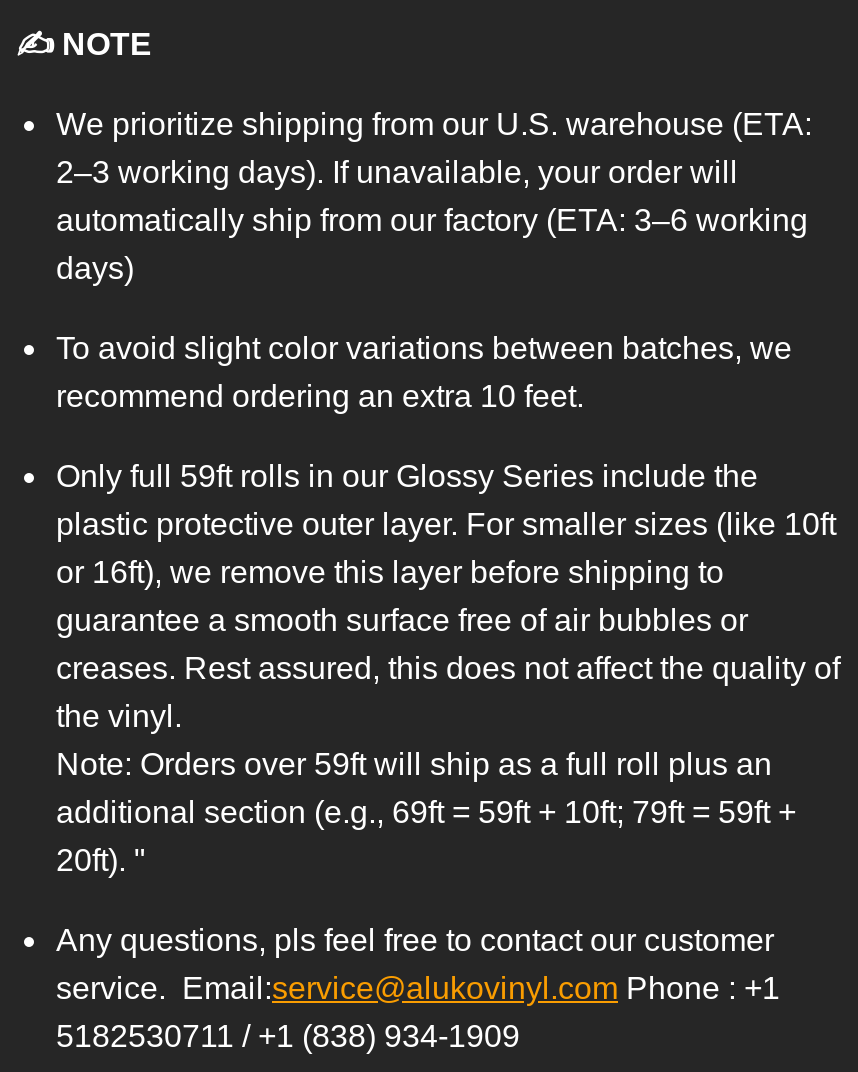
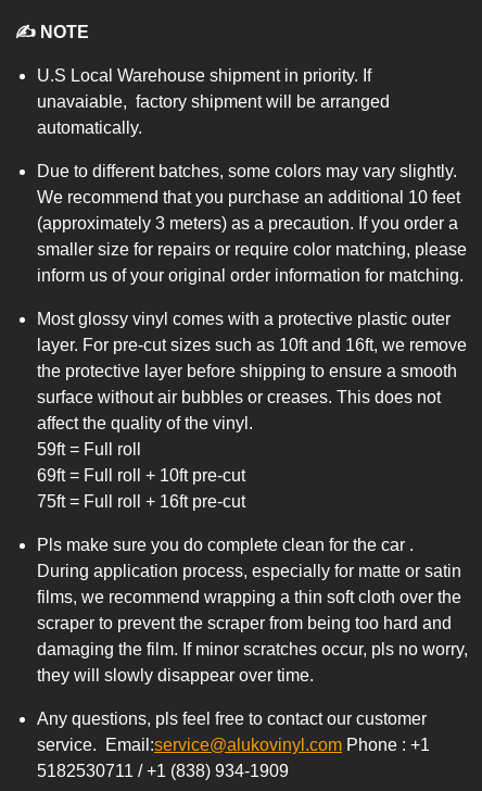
[56,108,840,878] We prioritize shipping from our U.S. warehouse (ETA: | 2–3 working days). If unavailable, your order will | automatically ship from our factory (ETA: 3–6 working | days) | To avoid slight color variations between batches, we | recommend ordering an extra 10 feet. | Only full 59ft rolls in our Glossy Series include the | plastic protective outer layer. For smaller sizes (like 10ft | or 16ft), we remove this layer before shipping to | guarantee a smooth surface free of air bubbles or | creases. Rest assured, this does not affect the quality of | the vinyl. | Note: Orders over 59ft will ship as a full roll plus an | additional section (e.g., 69ft = 59ft + 10ft; 79ft = 59ft + | 20ft). " -> [37,67,468,685] U.S Local Warehouse shipment in priority. If | unavaiable, factory shipment will be arranged | automatically. | Due to different batches, some colors may vary slightly. | We recommend that you purchase an additional 10 feet | (approximately 3 meters) as a precaution. If you order a | smaller size for repairs or require color matching, please | inform us of your original order information for matching. | Most glossy vinyl comes with a protective plastic outer | layer. For pre-cut sizes such as 10ft and 16ft, we remove | the protective layer before shipping to ensure a smooth | surface without air bubbles or creases. This does not | affect the quality of the vinyl. | 59ft = Full roll | 69ft = Full roll + 10ft pre-cut | 75ft = Full roll + 16ft pre-cut | Pls make sure you do complete clean for the car . | During application process, especially for matte or satin | films, we recommend wrapping a thin soft cloth over the | scraper to prevent the scraper from being too hard and | damaging the film. If minor scratches occur, pls no worry, | they will slowly disappear over time.

